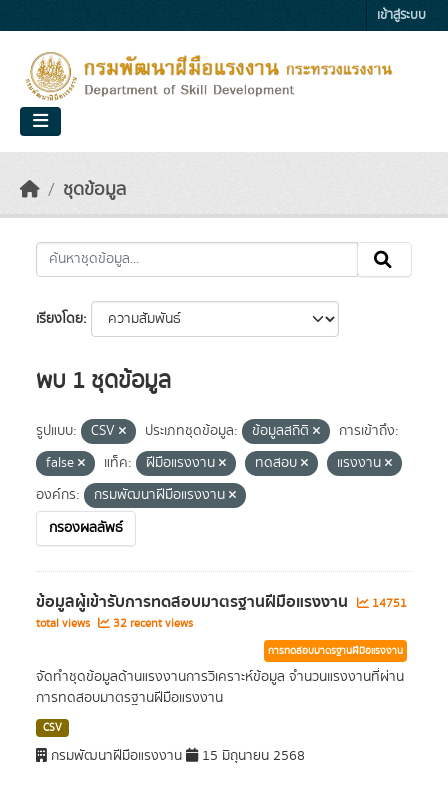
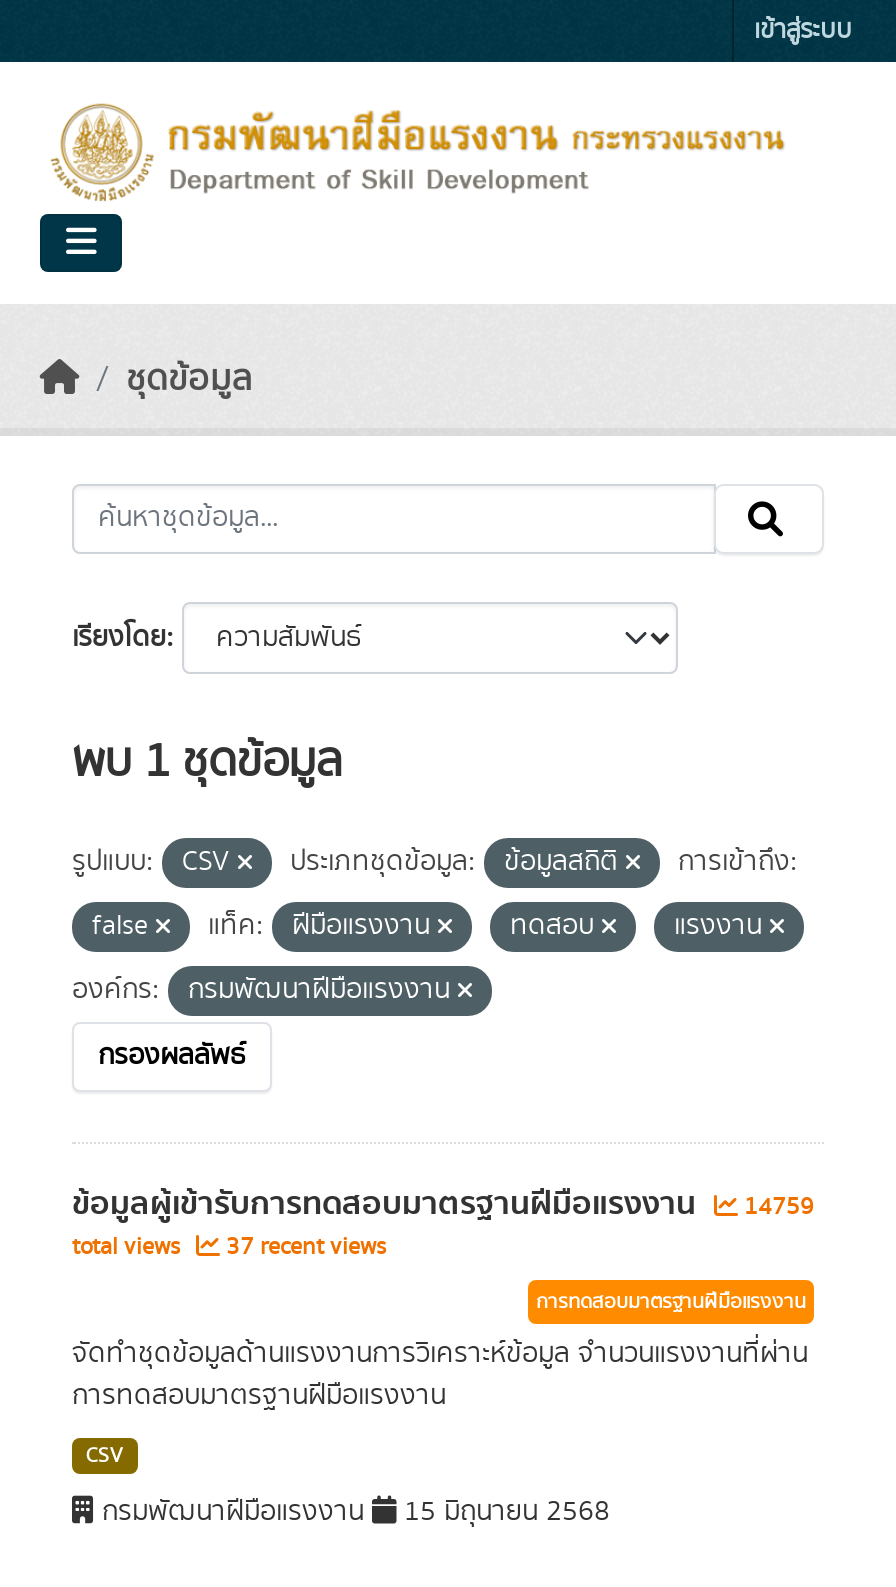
[36,589,407,615] ข้อมูลผู้เข้ารับการทดสอบมาตรฐานฝีมือแรงงาน 14751 -> [72,1178,814,1230] ข้อมูลผู้เข้ารับการทดสอบมาตรฐานฝีมือแรงงาน 14759
[36,615,193,632] total views 32 recent views -> [72,1230,386,1264] total views 37 recent views

